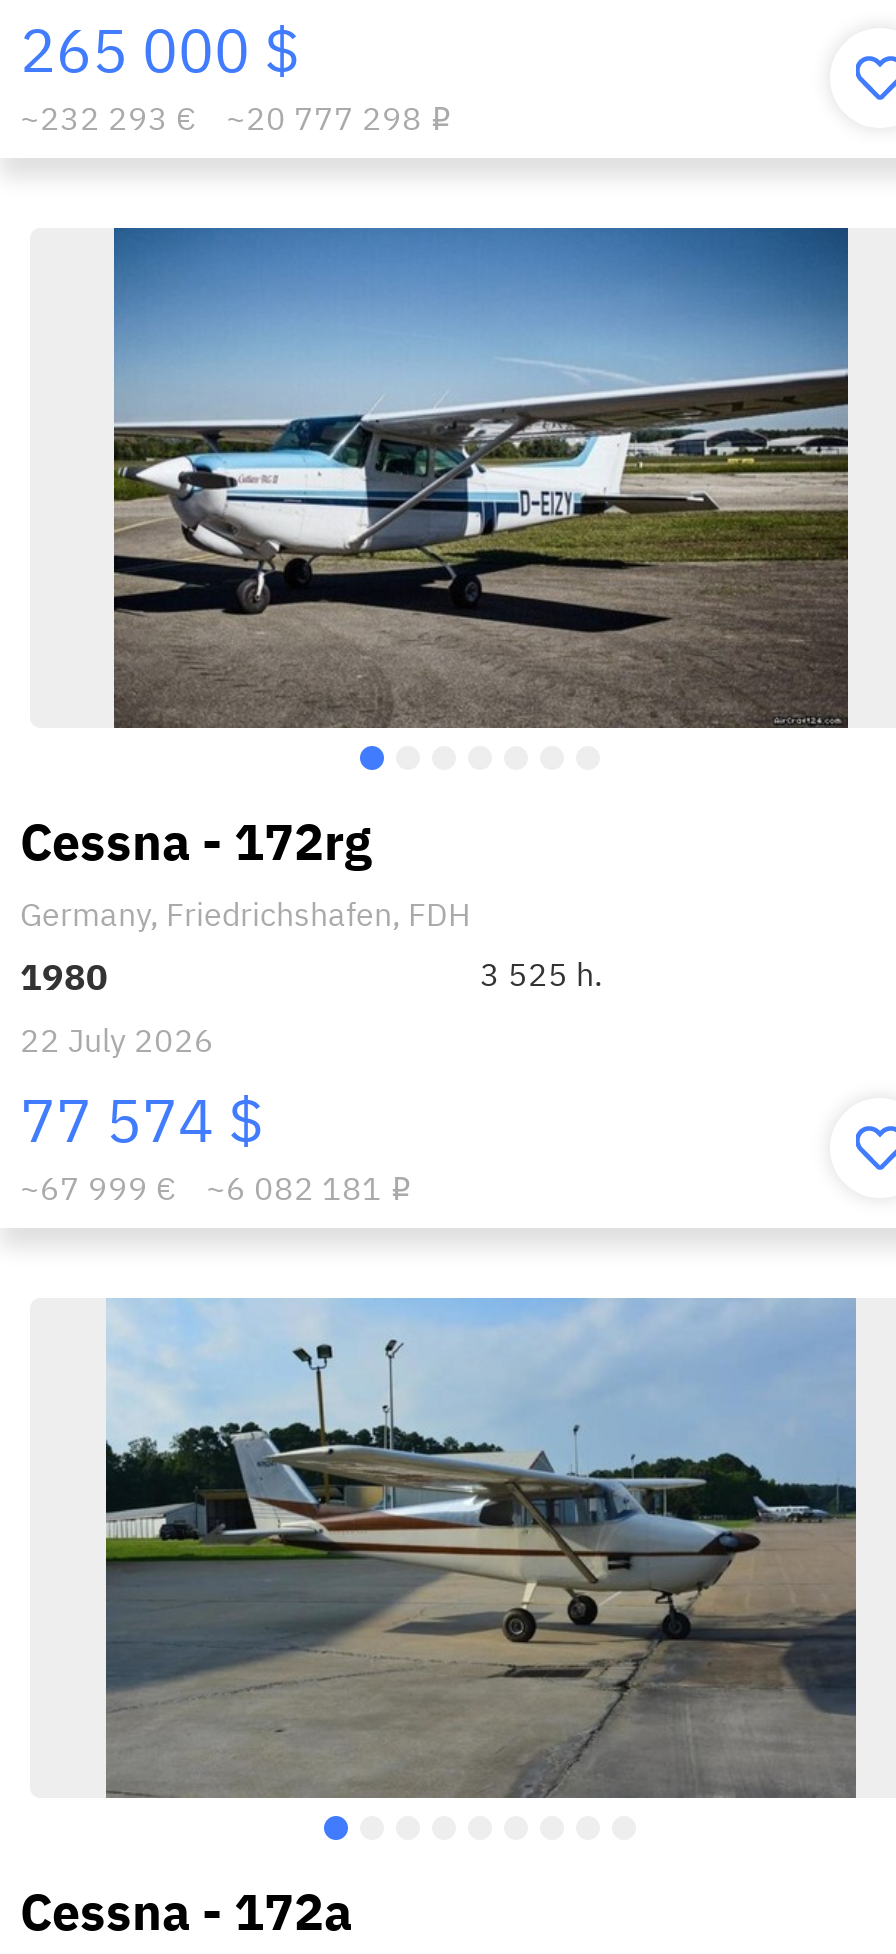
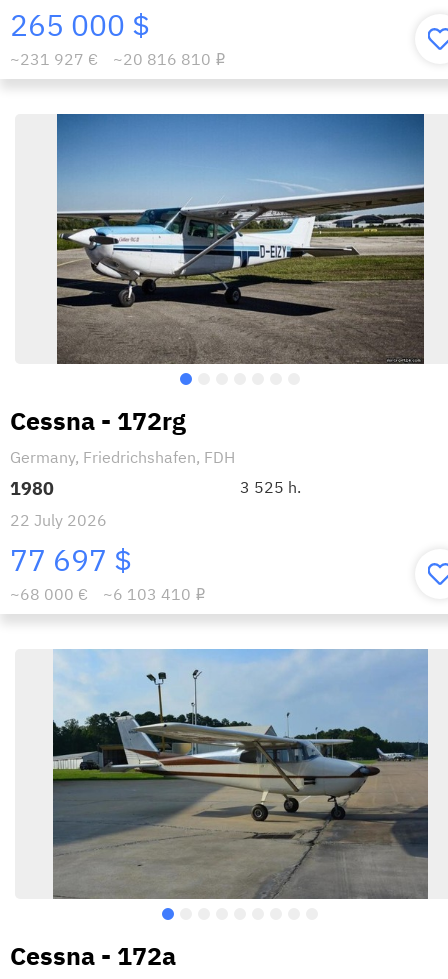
[20,98,196,138] ~232 293 € -> [10,49,98,69] ~231 927 €
[226,98,452,138] ~20 777 298 i -> [113,49,226,69] ~20 816 810 i
[20,1080,264,1158] 77 574 $ -> [10,540,132,579] 77 697 $
[20,1168,176,1208] ~67 999 € -> [10,584,88,604] ~68 000 €
[206,1168,412,1208] ~6 082 181 i -> [103,584,206,604] ~6 103 410 i

